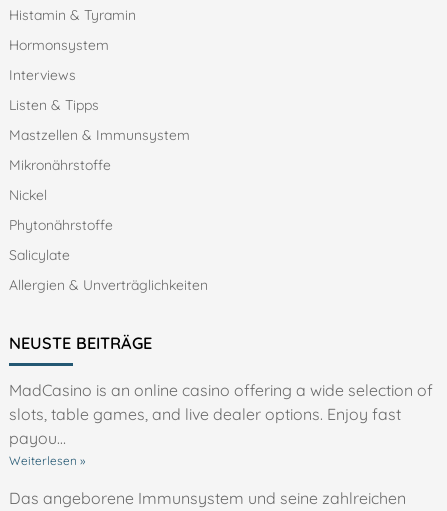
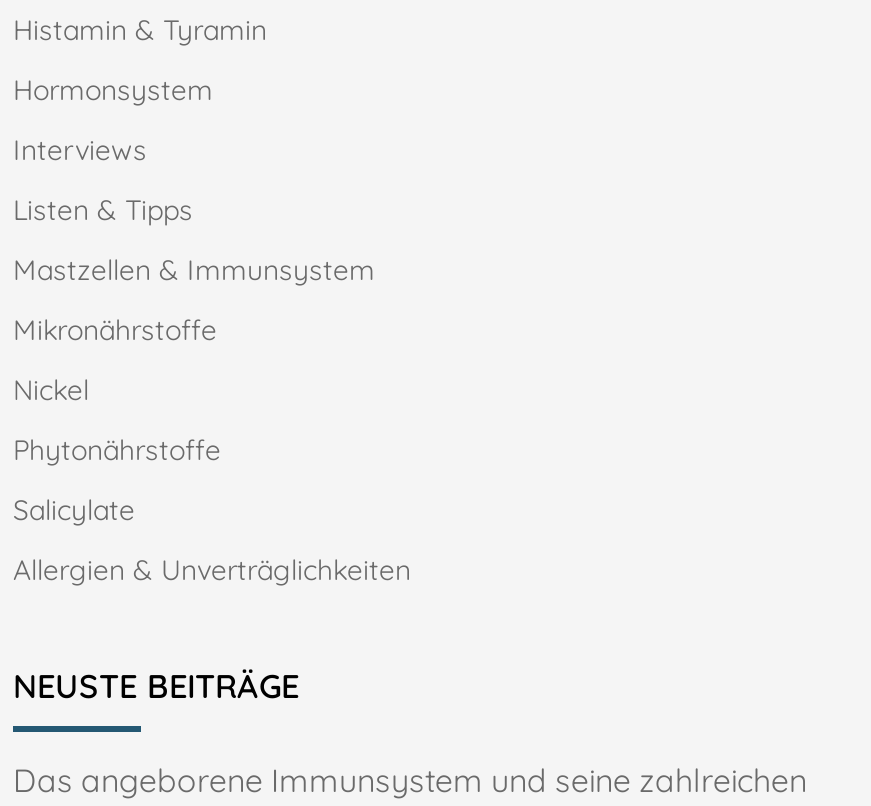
[9,380,433,468] MadCasino is an online casino offering a wide selection of | slots, table games, and live dealer options. Enjoy fast | payou… | Weiterlesen » -> none

